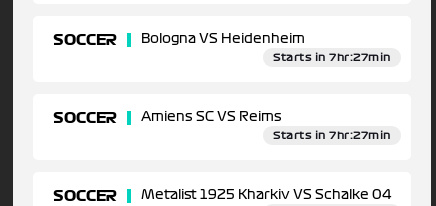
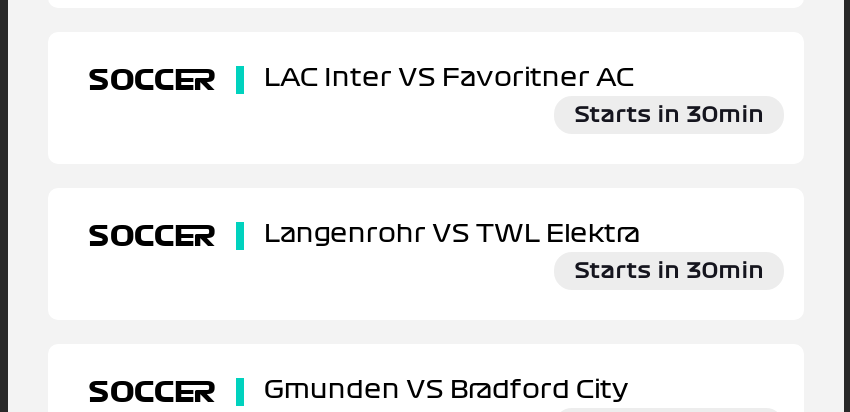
[141,33,305,45] Bologna VS Heidenheim -> [264,66,634,90] LAC Inter VS Favoritner AC
[273,52,391,63] Starts in 7hr:27min -> [574,104,764,126] Starts in 30min
[141,111,282,123] Amiens SC VS Reims -> [264,222,640,246] Langenrohr VS TWL Elektra
[273,130,391,141] Starts in 7hr:27min -> [574,260,764,282] Starts in 30min
[141,189,392,201] Metalist 1925 Kharkiv VS Schalke 04 -> [264,378,628,402] Gmunden VS Bradford City

